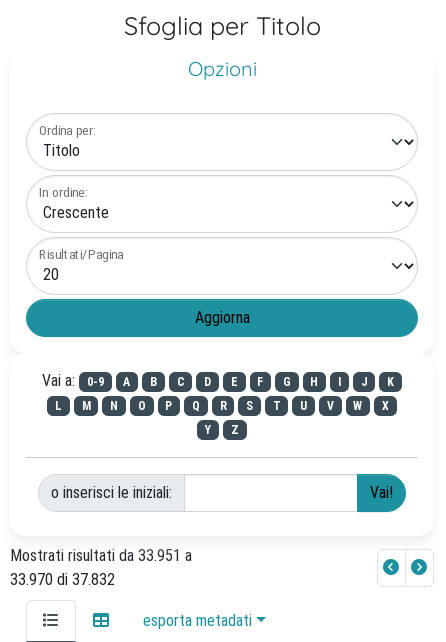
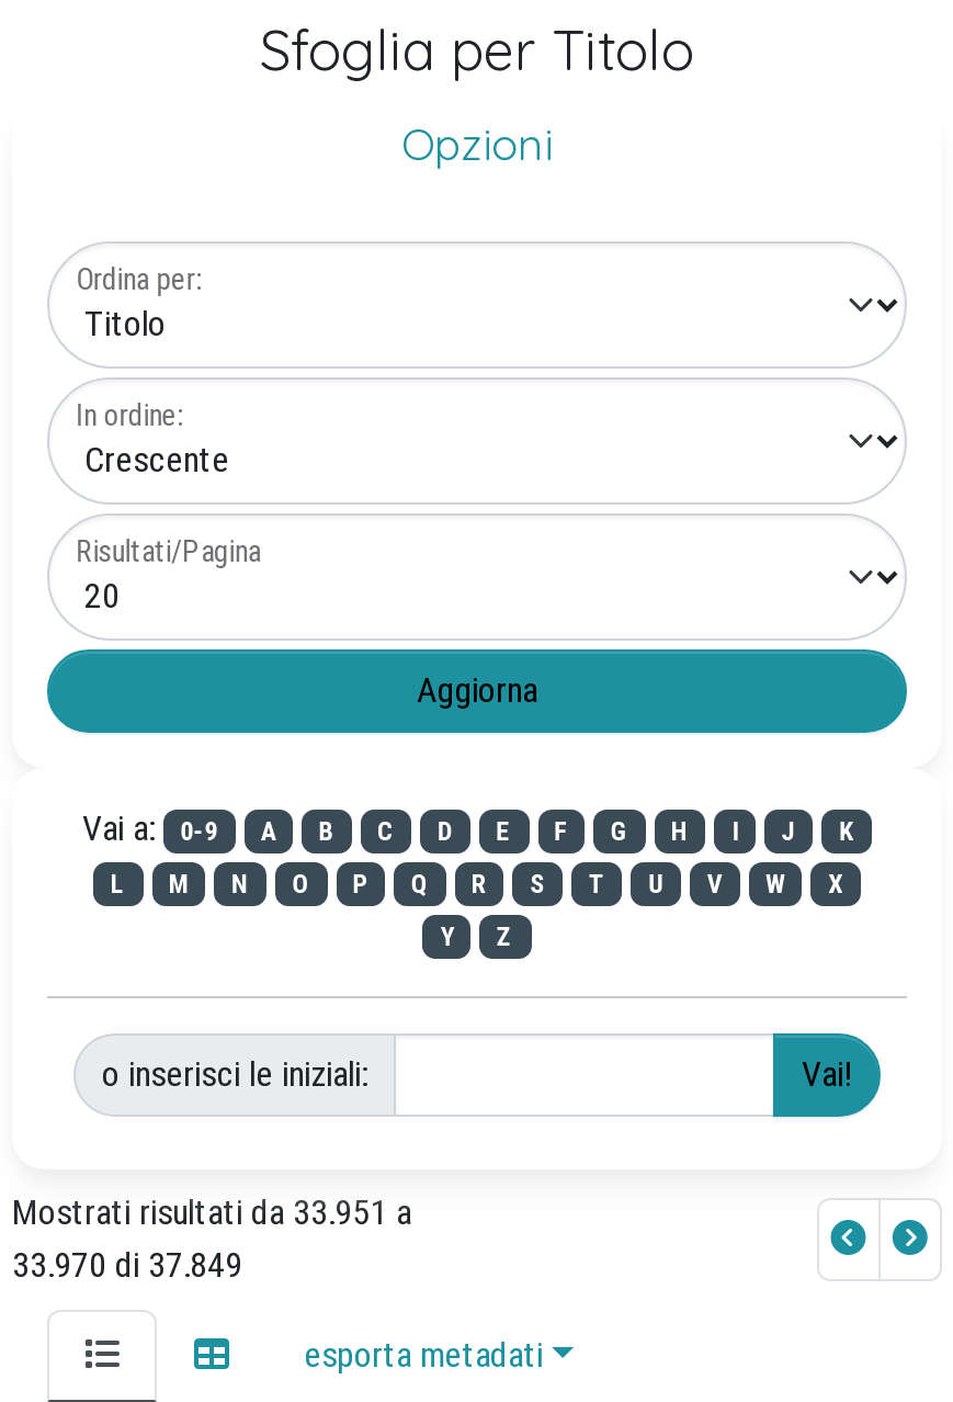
[10,570,115,589] 33.970 di 37.832 -> [12,1244,242,1286] 33.970 di 37.849

